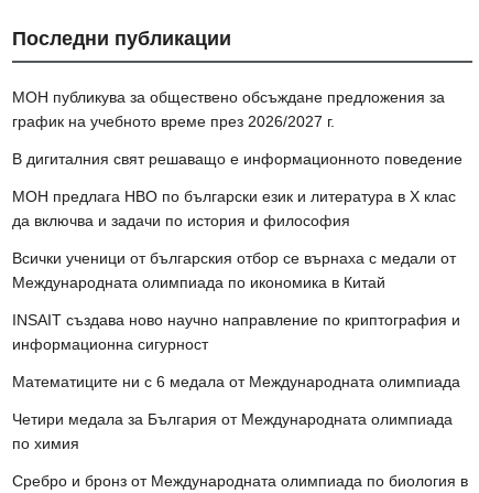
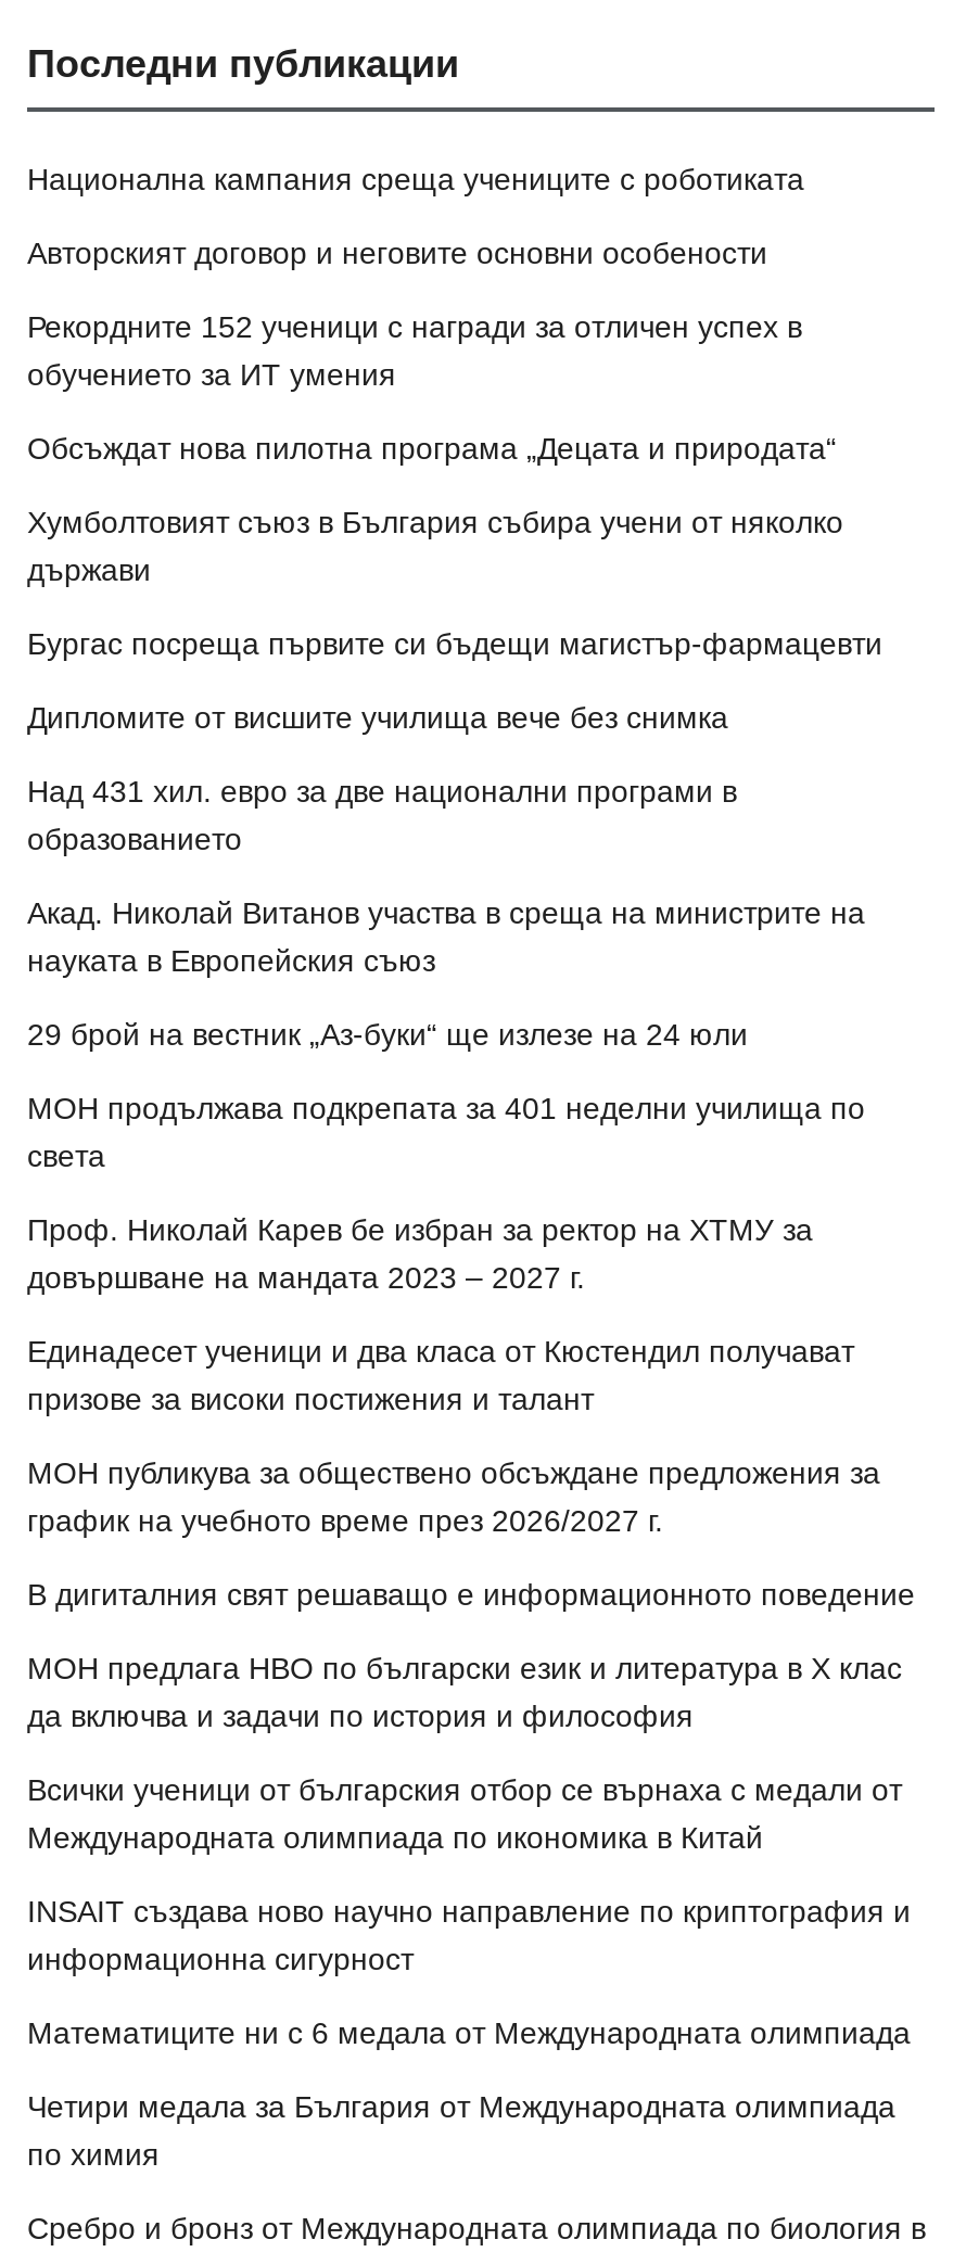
none -> [27,161,882,1415] Национална кампания среща учениците с роботиката | Авторският договор и неговите основни особености | Рекордните 152 ученици с награди за отличен успех в | обучението за ИТ умения | Обсъждат нова пилотна програма „Децата и природата“ | Хумболтовият съюз в България събира учени от няколко | държави | Бургас посреща първите си бъдещи магистър-фармацевти | Дипломите от висшите училища вече без снимка | Над 431 хил. евро за две национални програми в | образованието | Акад. Николай Витанов участва в среща на министрите на | науката в Европейския съюз | 29 брой на вестник „Аз-буки“ ще излезе на 24 юли | МОН продължава подкрепата за 401 неделни училища по | света | Проф. Николай Карев бе избран за ректор на ХТМУ за | довършване на мандата 2023 – 2027 г. | Единадесет ученици и два класа от Кюстендил получават | призове за високи постижения и талант

